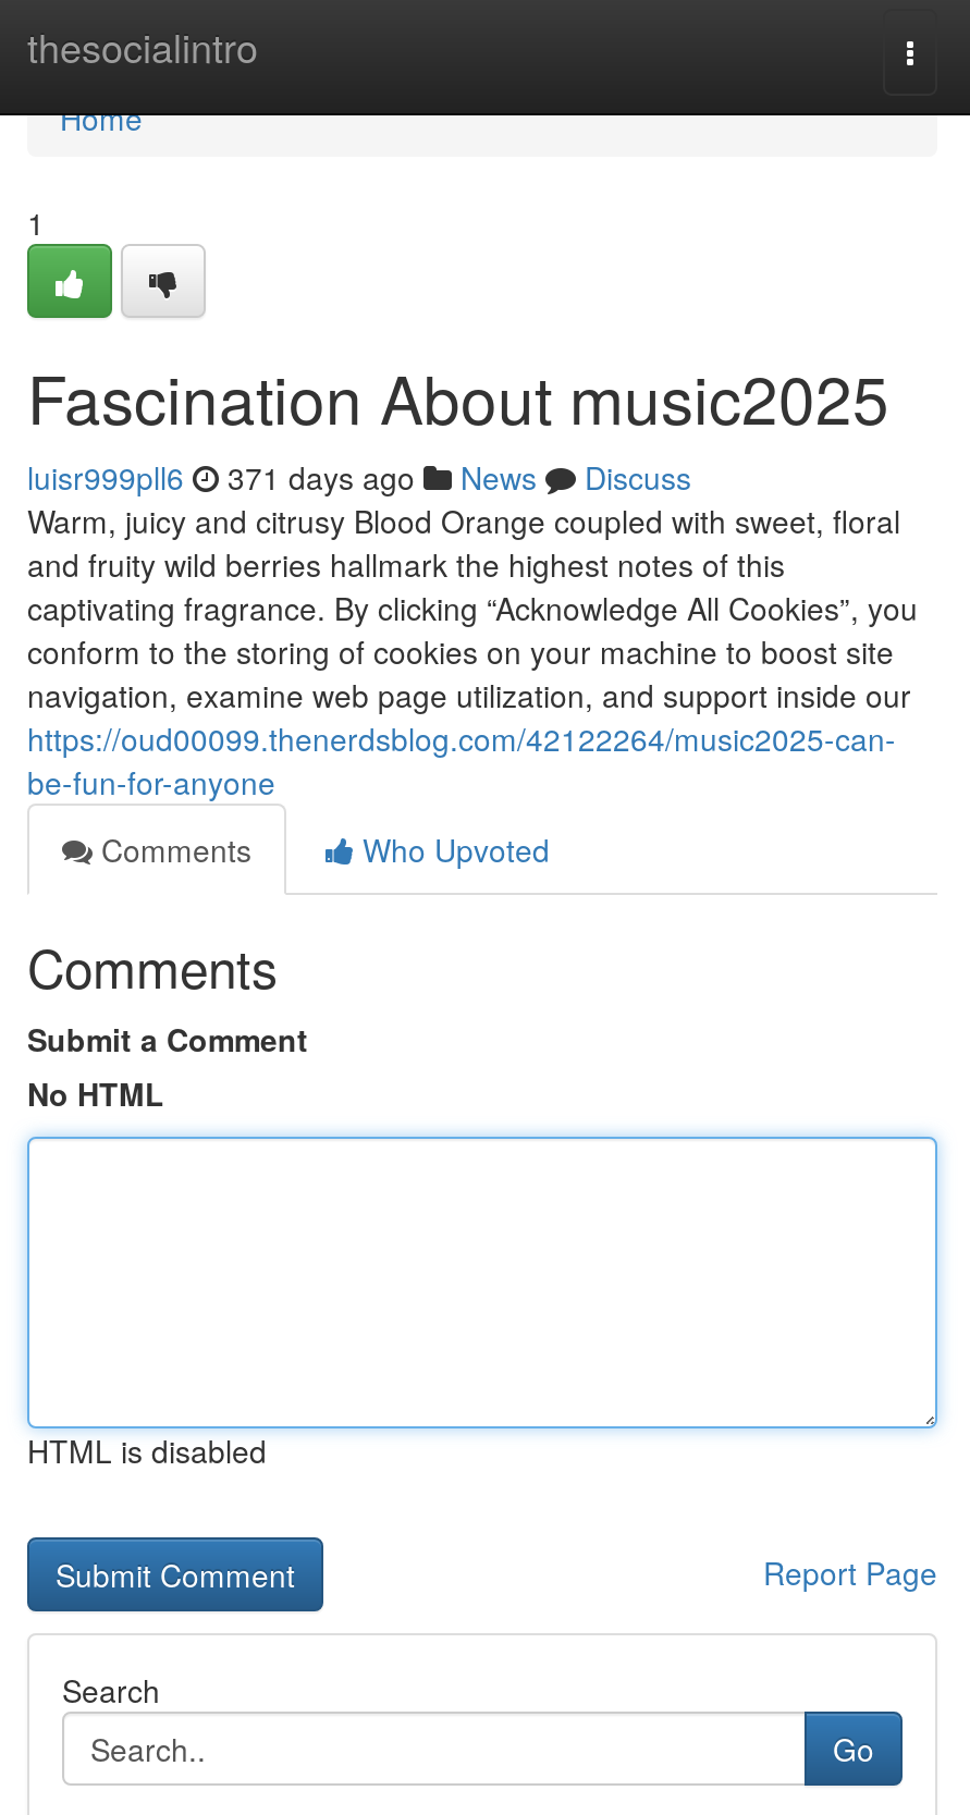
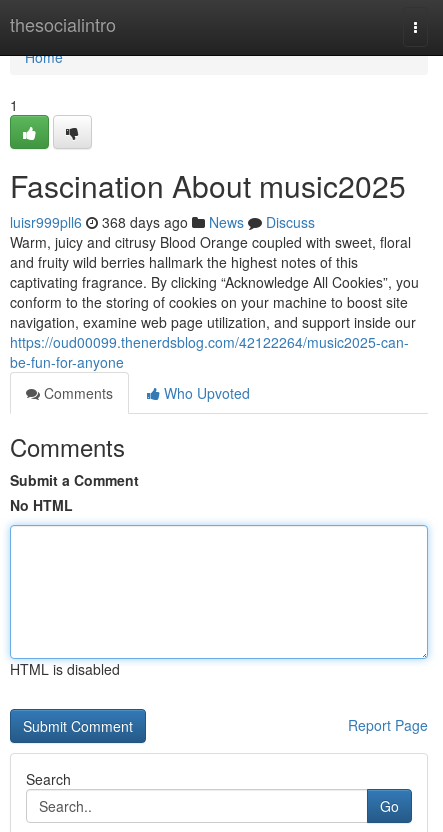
[27,455,691,499] luisr999pll6 371 days ago News Discuss -> [10,212,315,232] luisr999pll6 368 days ago News Discuss

